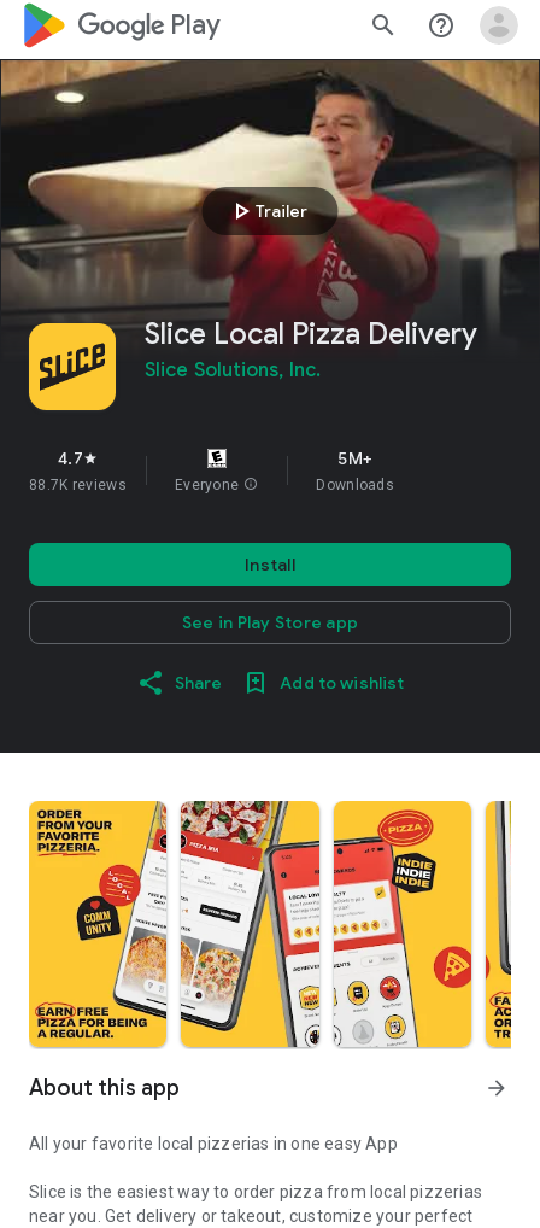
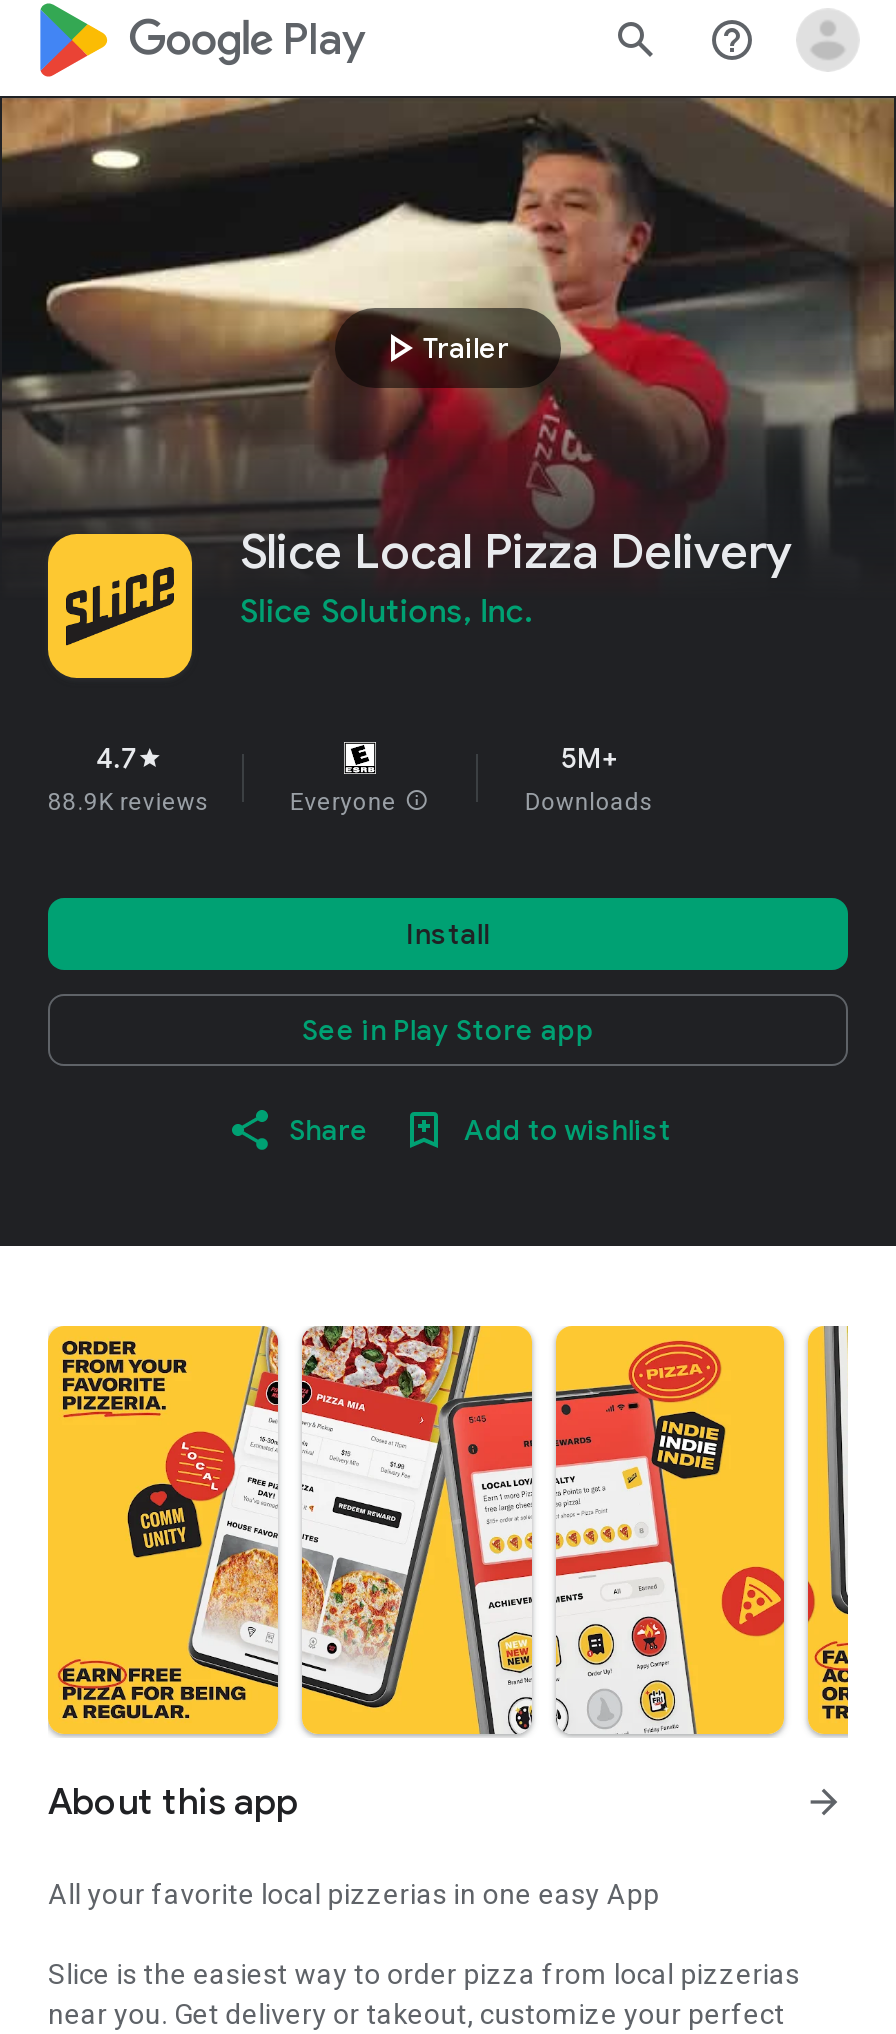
[29,476,126,493] 88.7K reviews -> [48,788,210,816] 88.9K reviews

